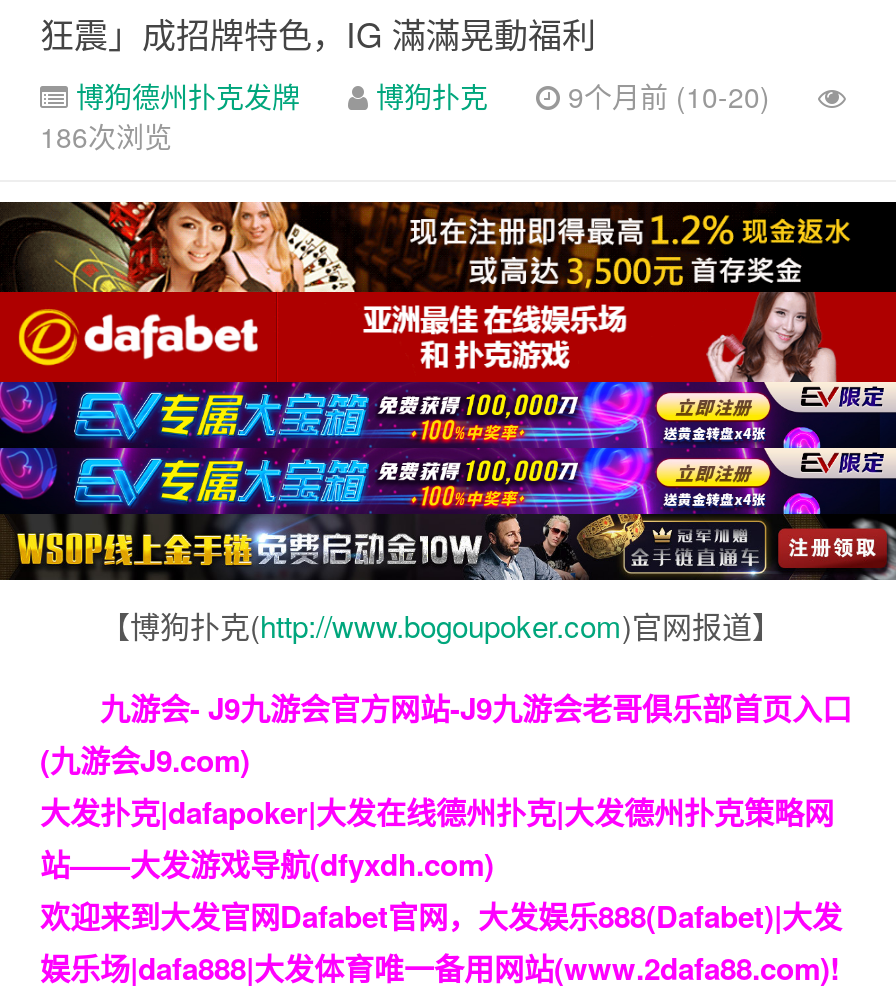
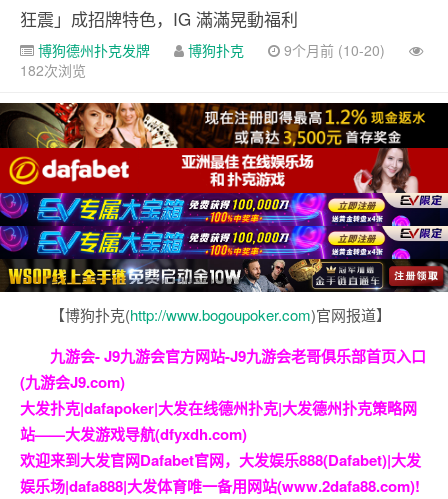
[40,117,172,157] 186次浏览 -> [20,60,86,80] 182次浏览

